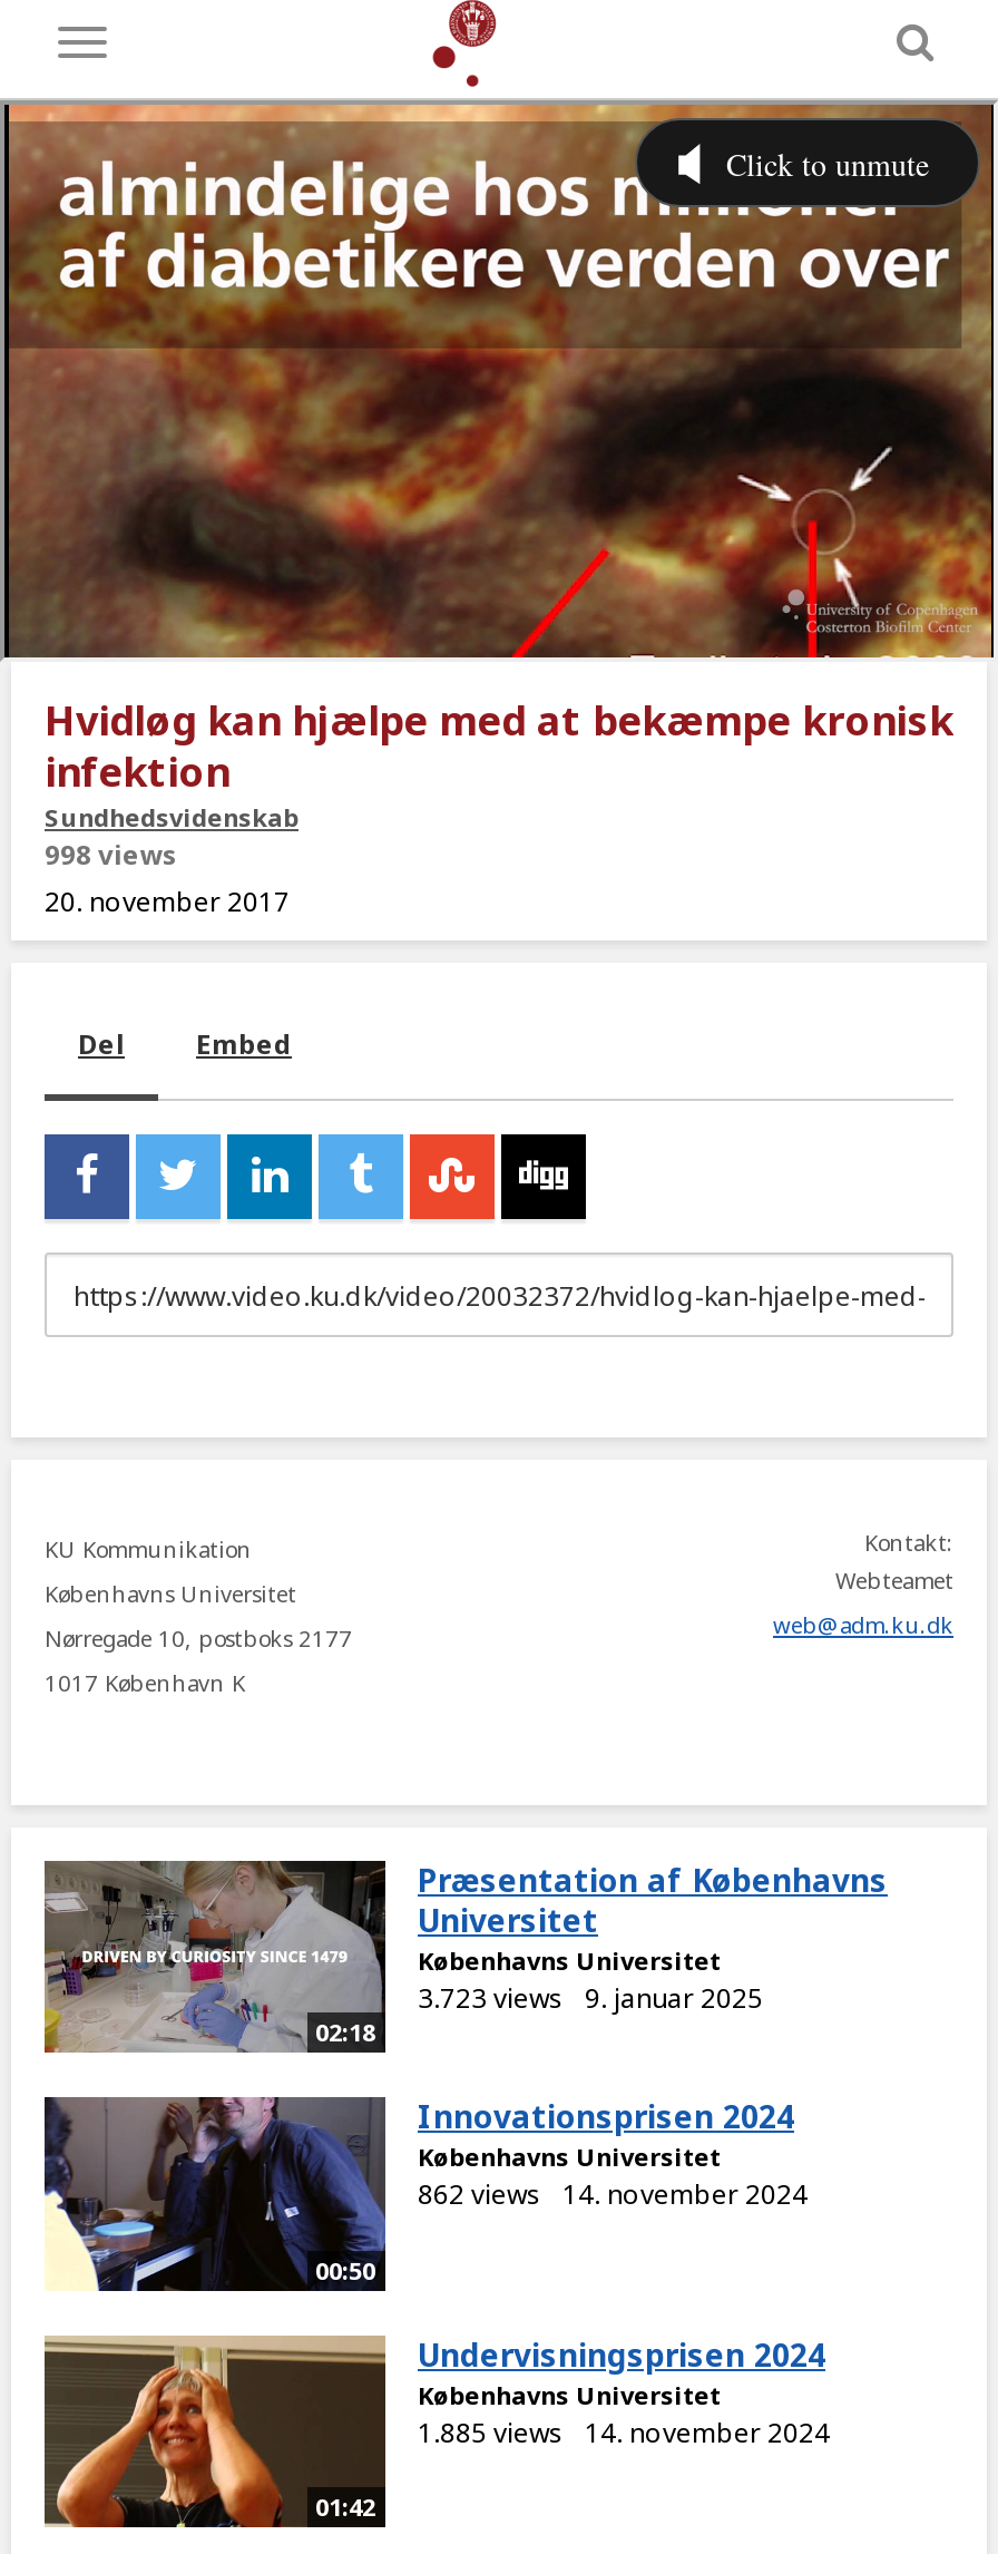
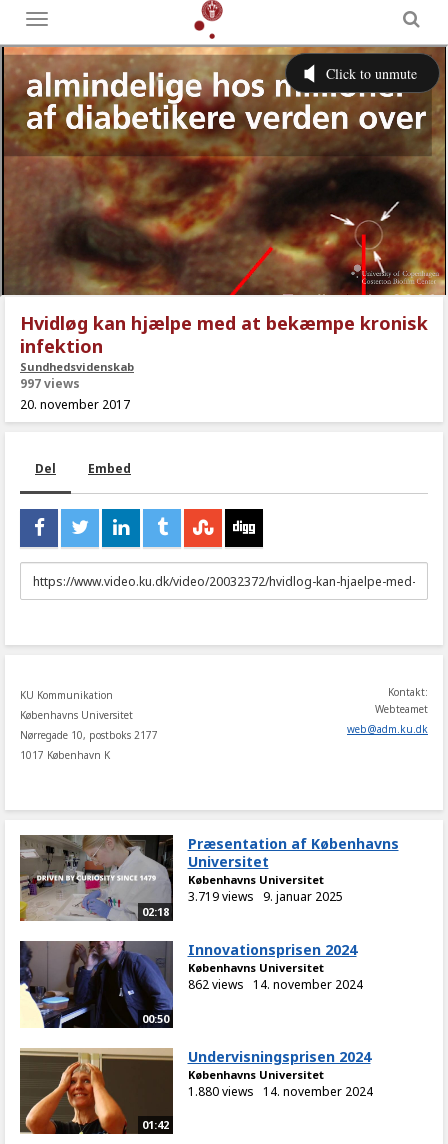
[45,836,178,874] 998 views -> [20,375,80,392] 997 views
[418,1979,763,2017] 3.723 views 9. januar 2025 -> [187,888,342,905] 3.719 views 9. januar 2025
[418,2413,830,2451] 1.885 views 14. november 2024 -> [187,1083,372,1100] 1.880 views 14. november 2024

